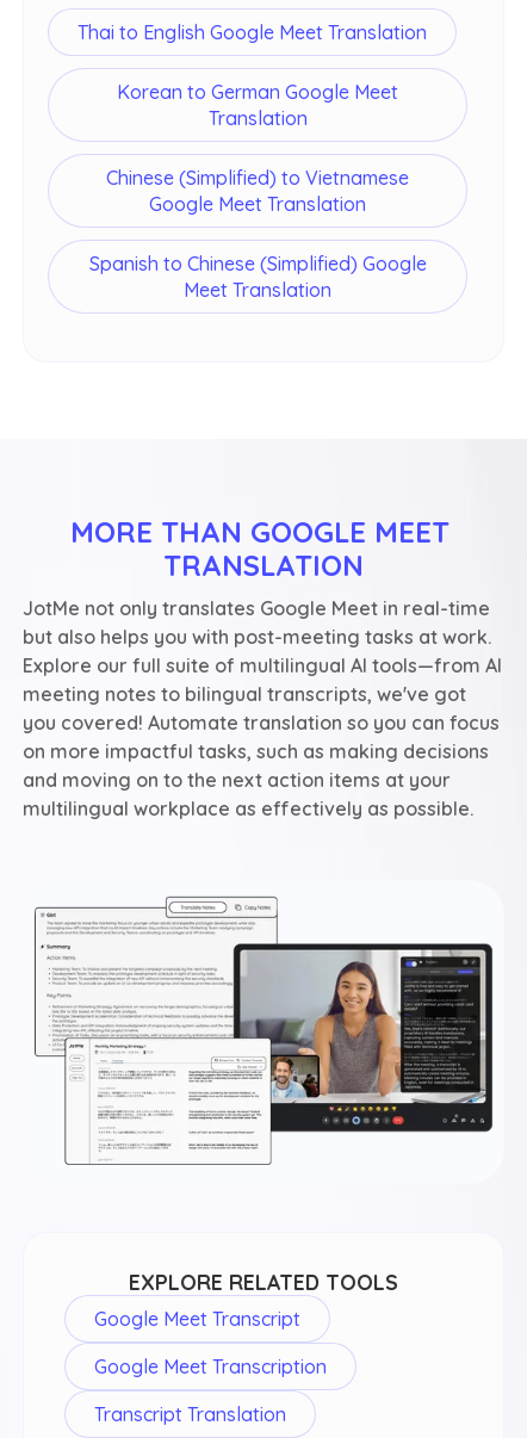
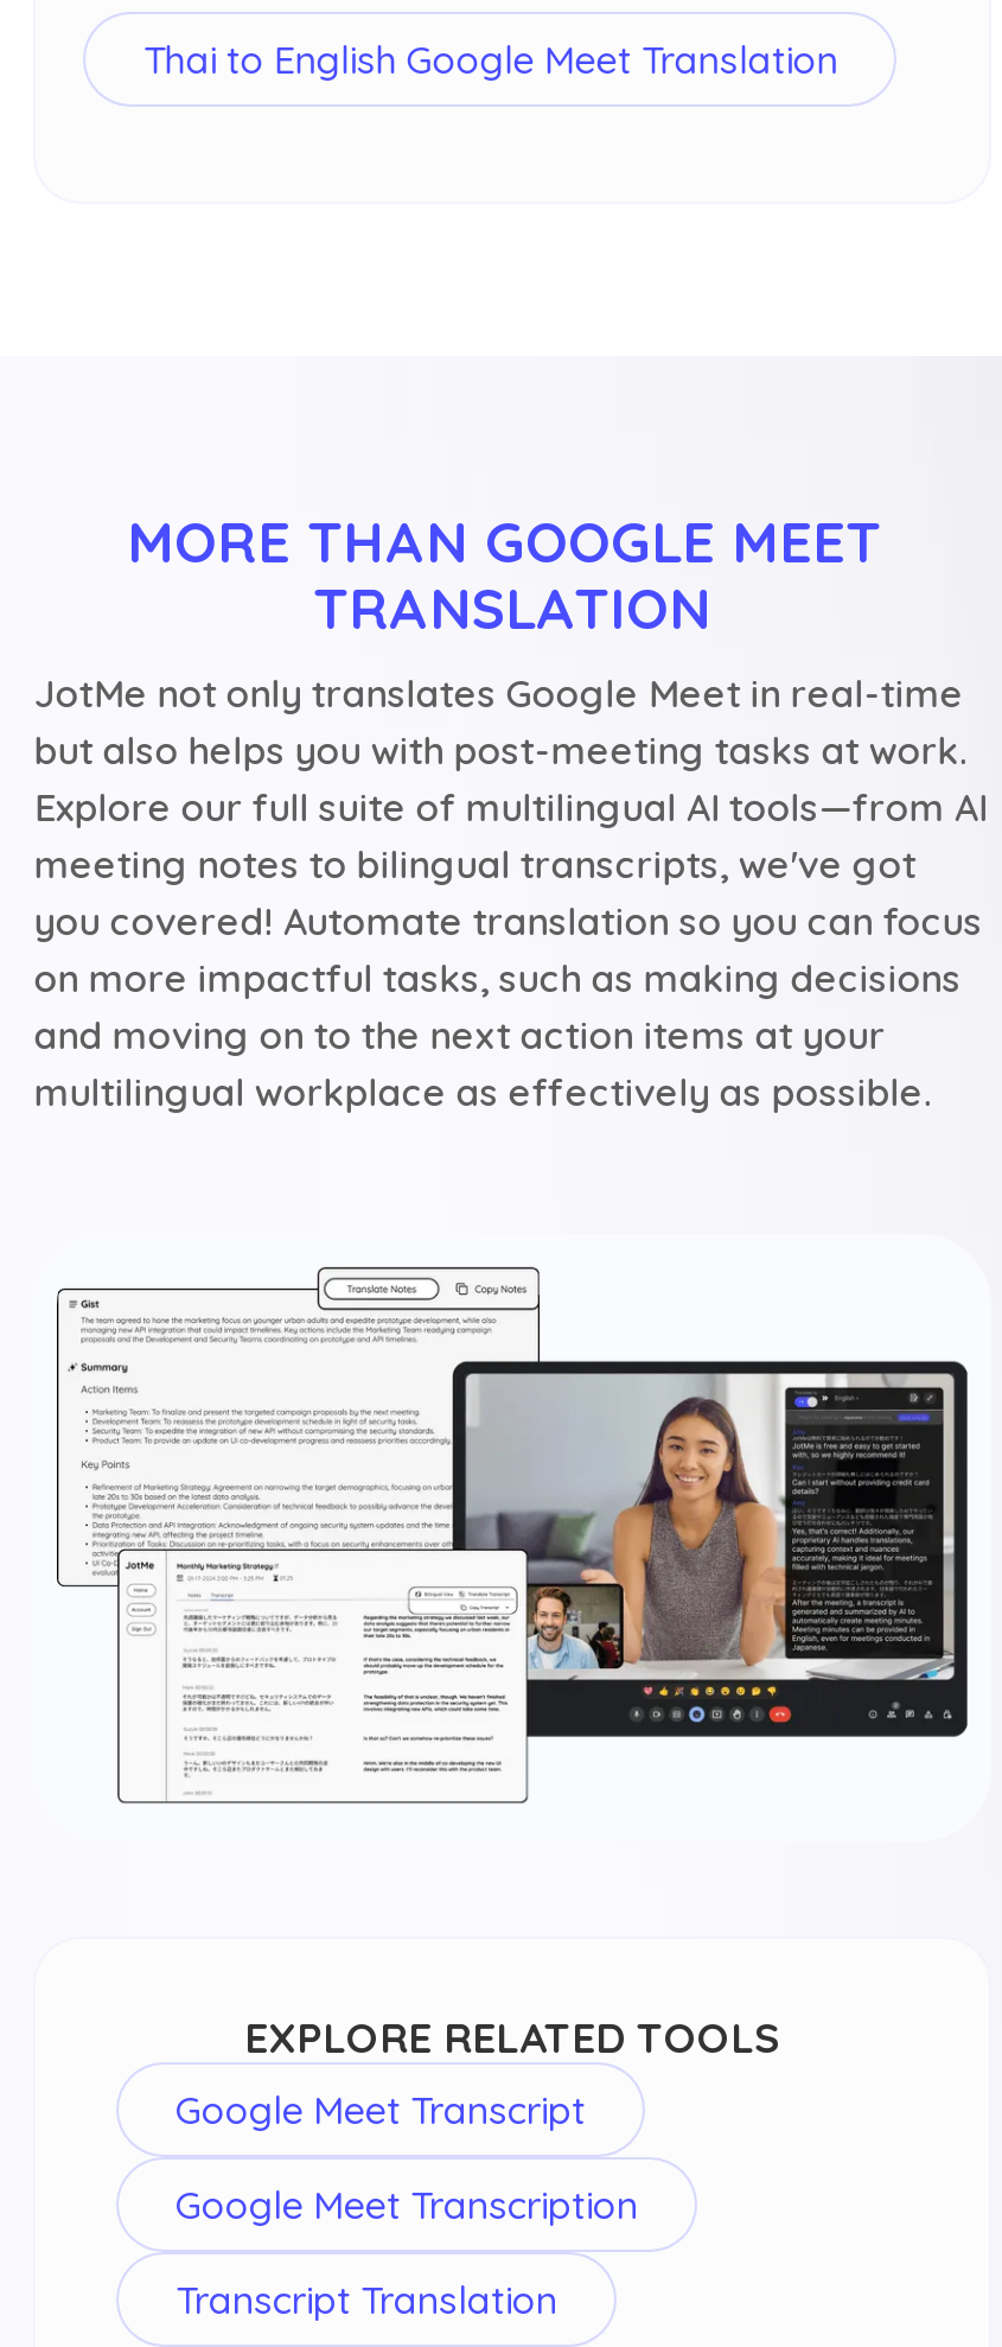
[89,79,426,301] Korean to German Google Meet | Translation | Chinese (Simplified) to Vietnamese | Google Meet Translation | Spanish to Chinese (Simplified) Google | Meet Translation -> none

